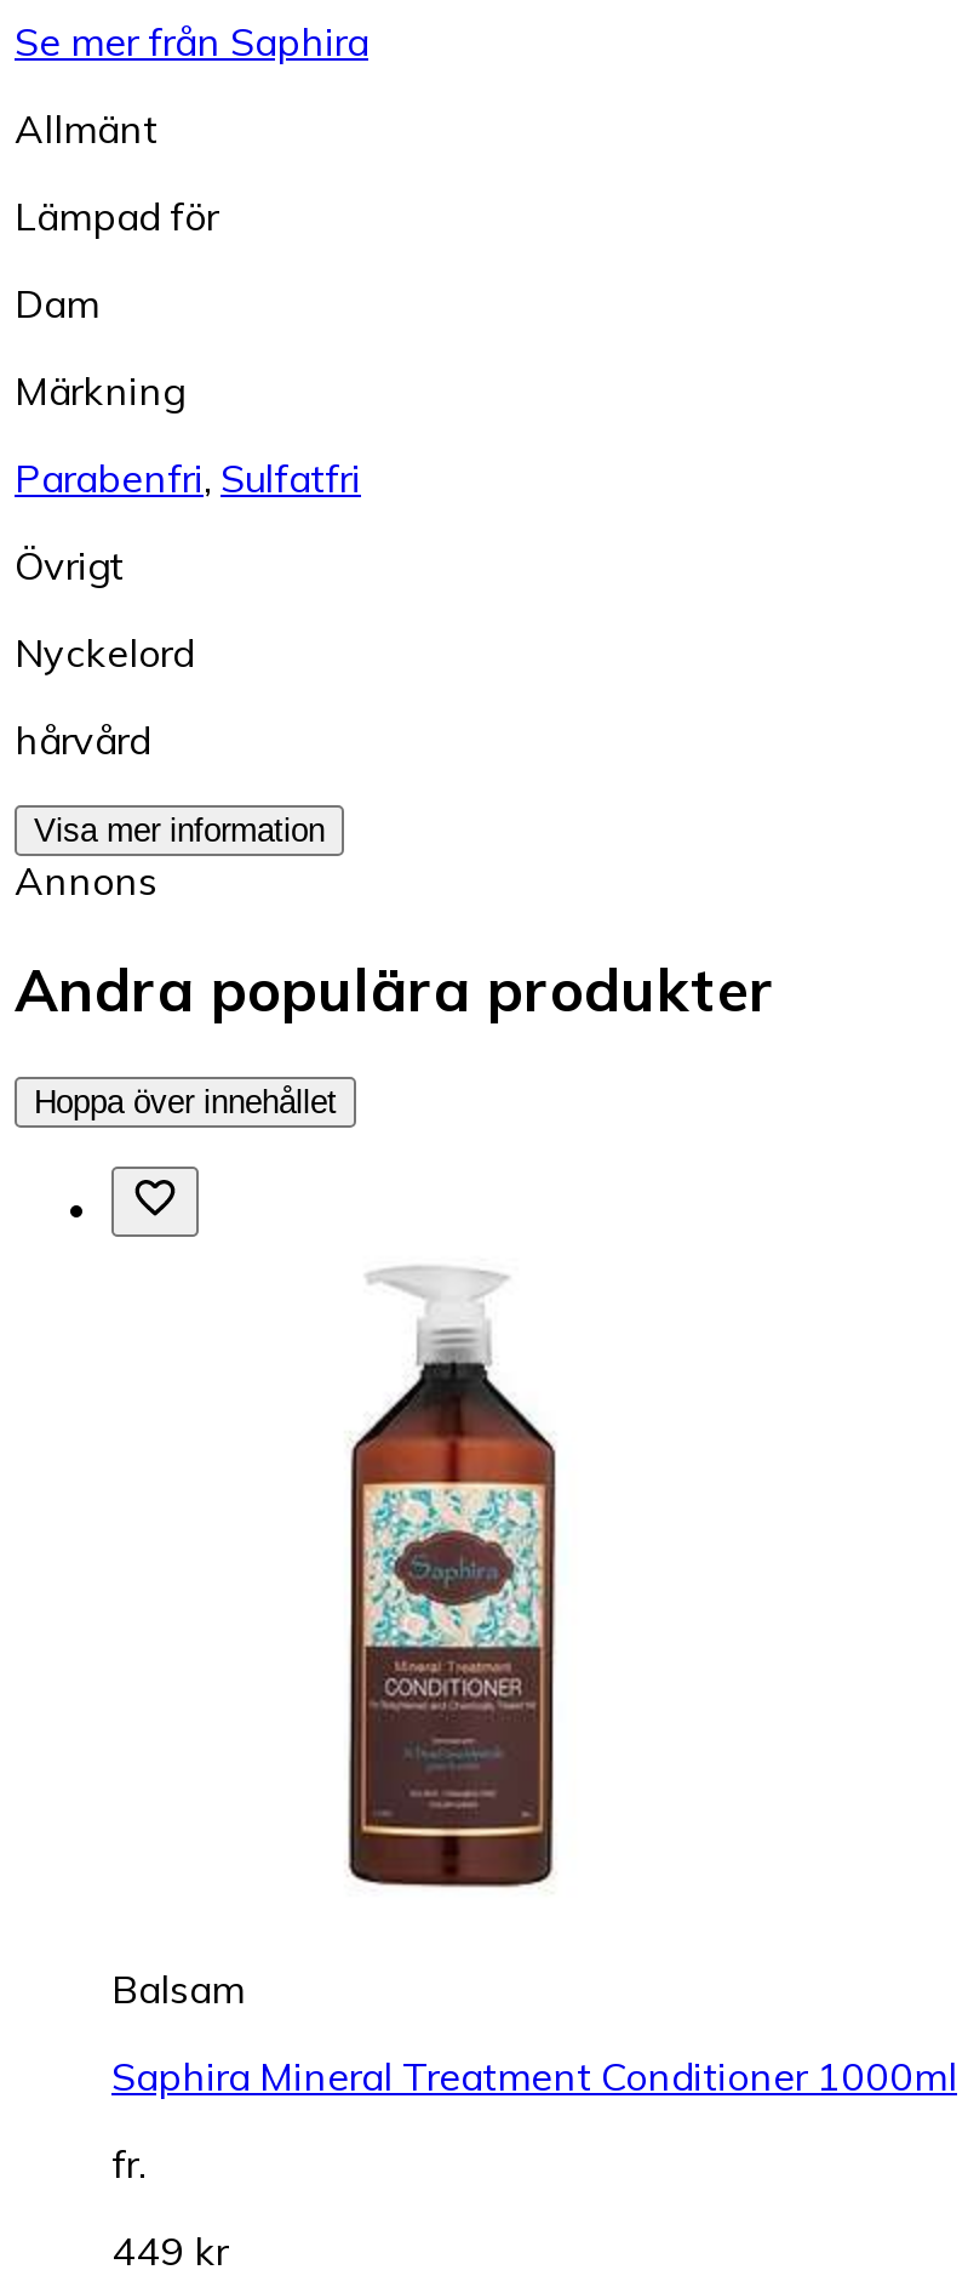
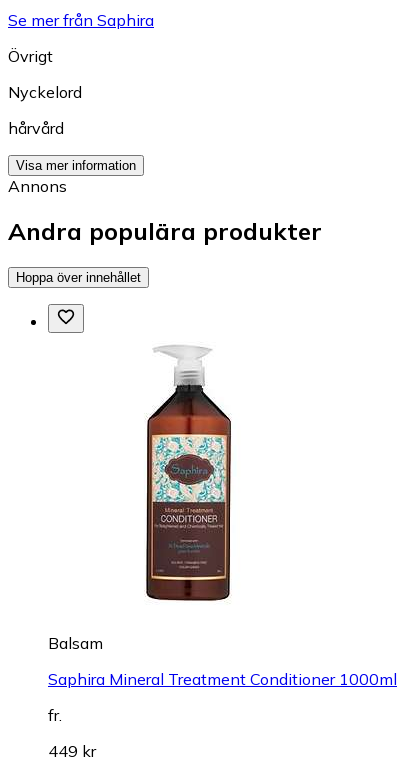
[15,105,361,503] Allmänt | Lämpad för | Dam | Märkning | Parabenfri, Sulfatfri -> none

